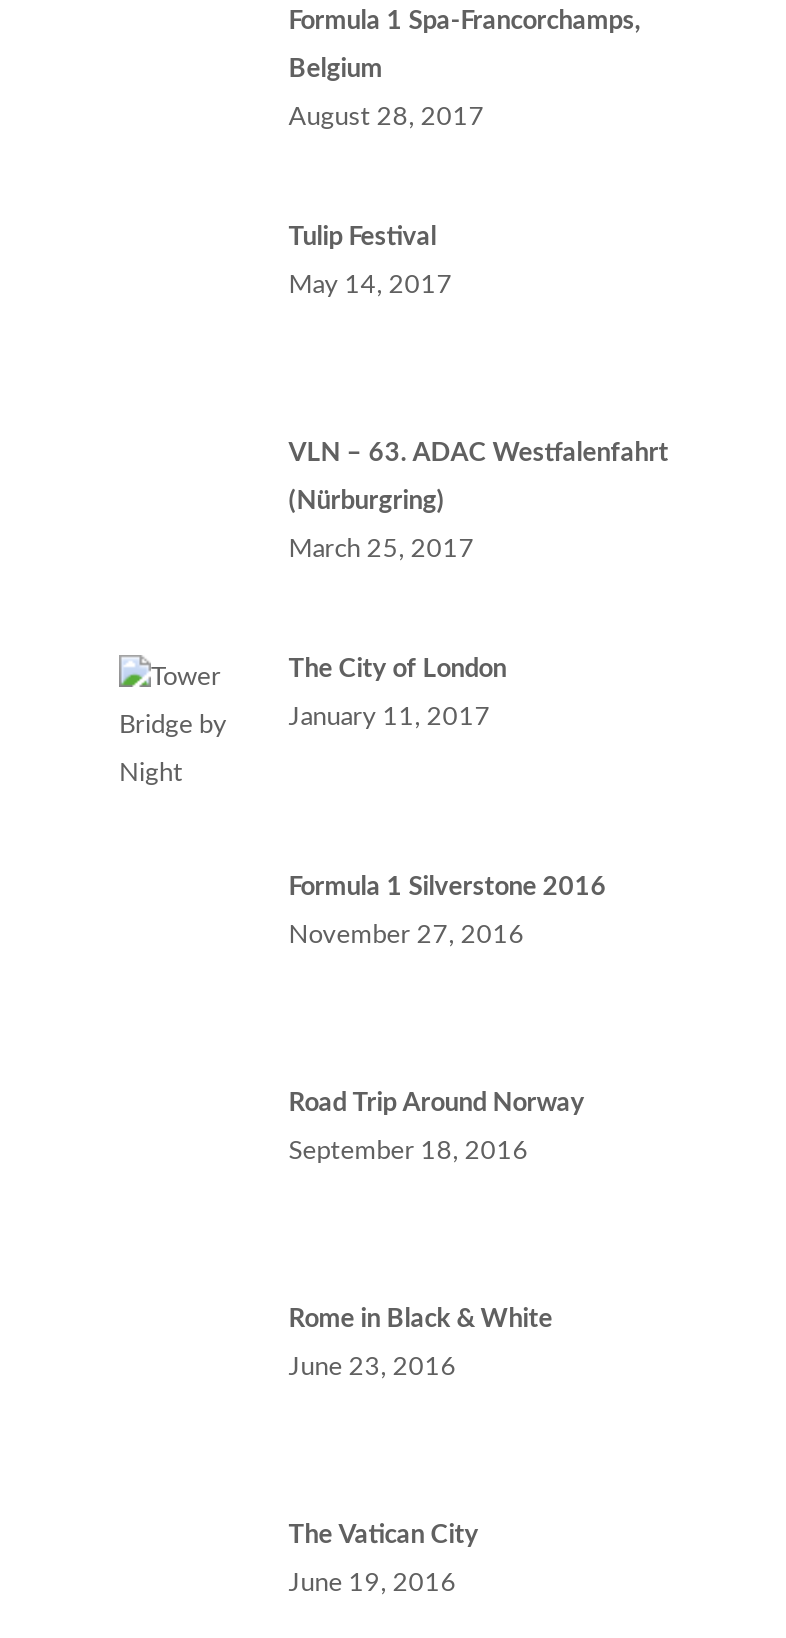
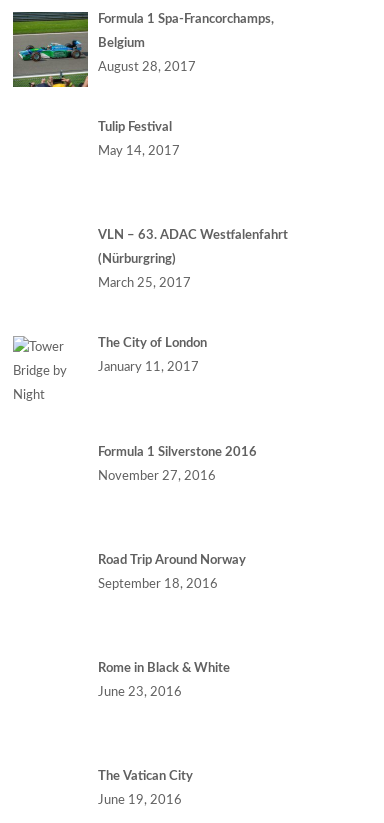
none -> [12,11,89,88] [image]

